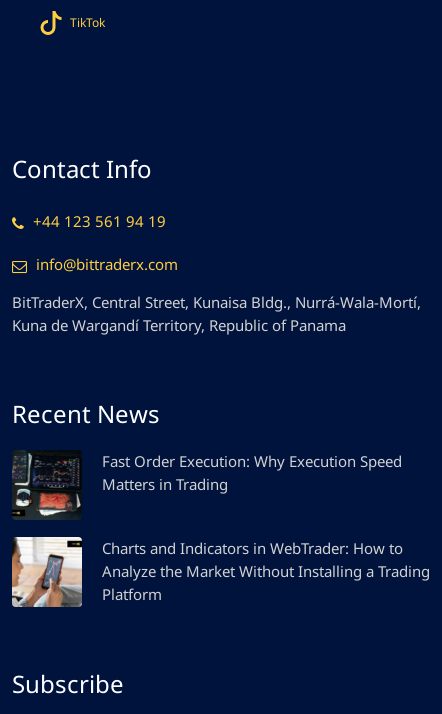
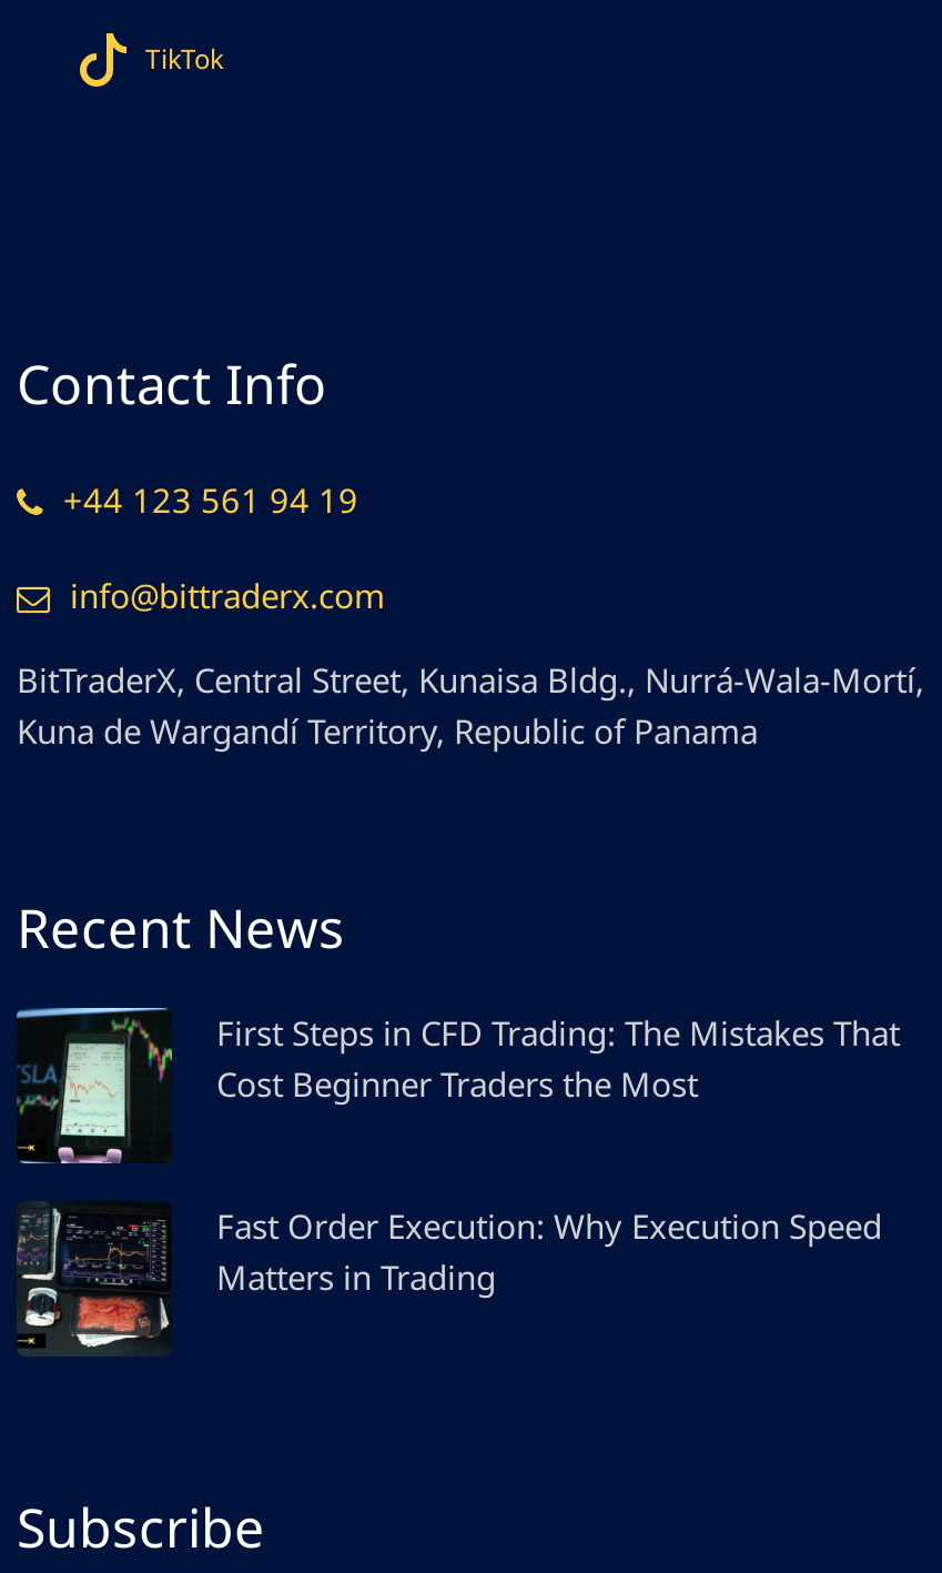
none -> [14,1005,900,1167] [image] | First Steps in CFD Trading: The Mistakes That | Cost Beginner Traders the Most
moved [11,450,402,521] -> [14,1200,882,1358]: [image] | Fast Order Execution: Why Execution Speed | Matters in Trading
[11,536,430,608] [image] | Charts and Indicators in WebTrader: How to | Analyze the Market Without Installing a Trading | Platform -> none

